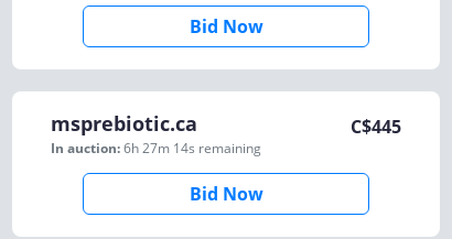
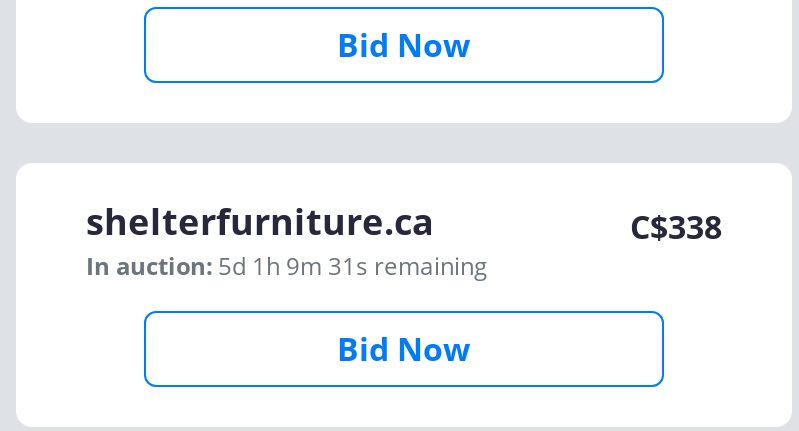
[51,110,261,157] msprebiotic.ca | In auction: 6h 27m 14s remaining -> [86,197,488,283] shelterfurniture.ca | In auction: 5d 1h 9m 31s remaining
[351,115,401,139] C$445 -> [630,205,722,249] C$338

